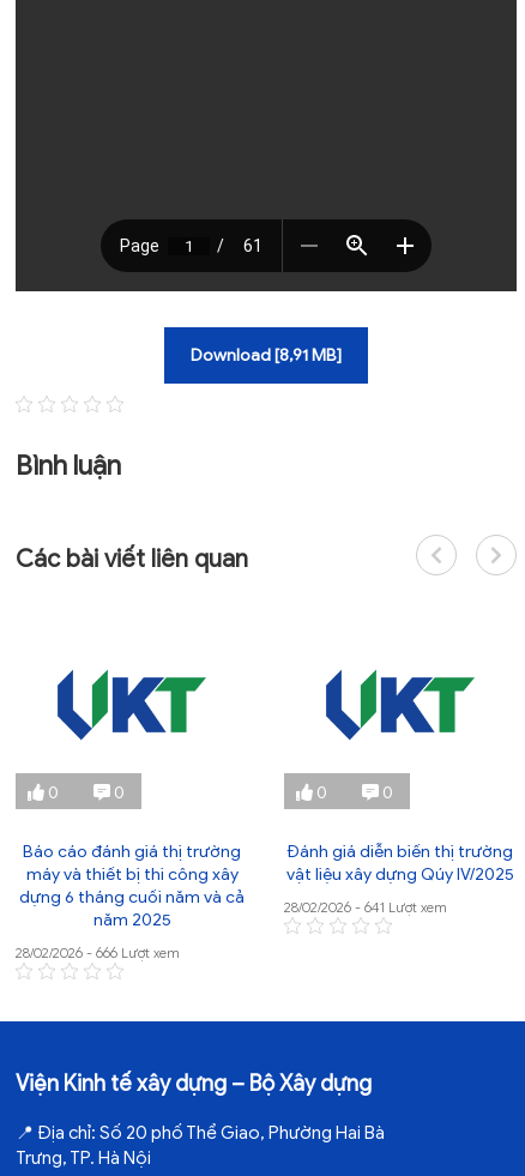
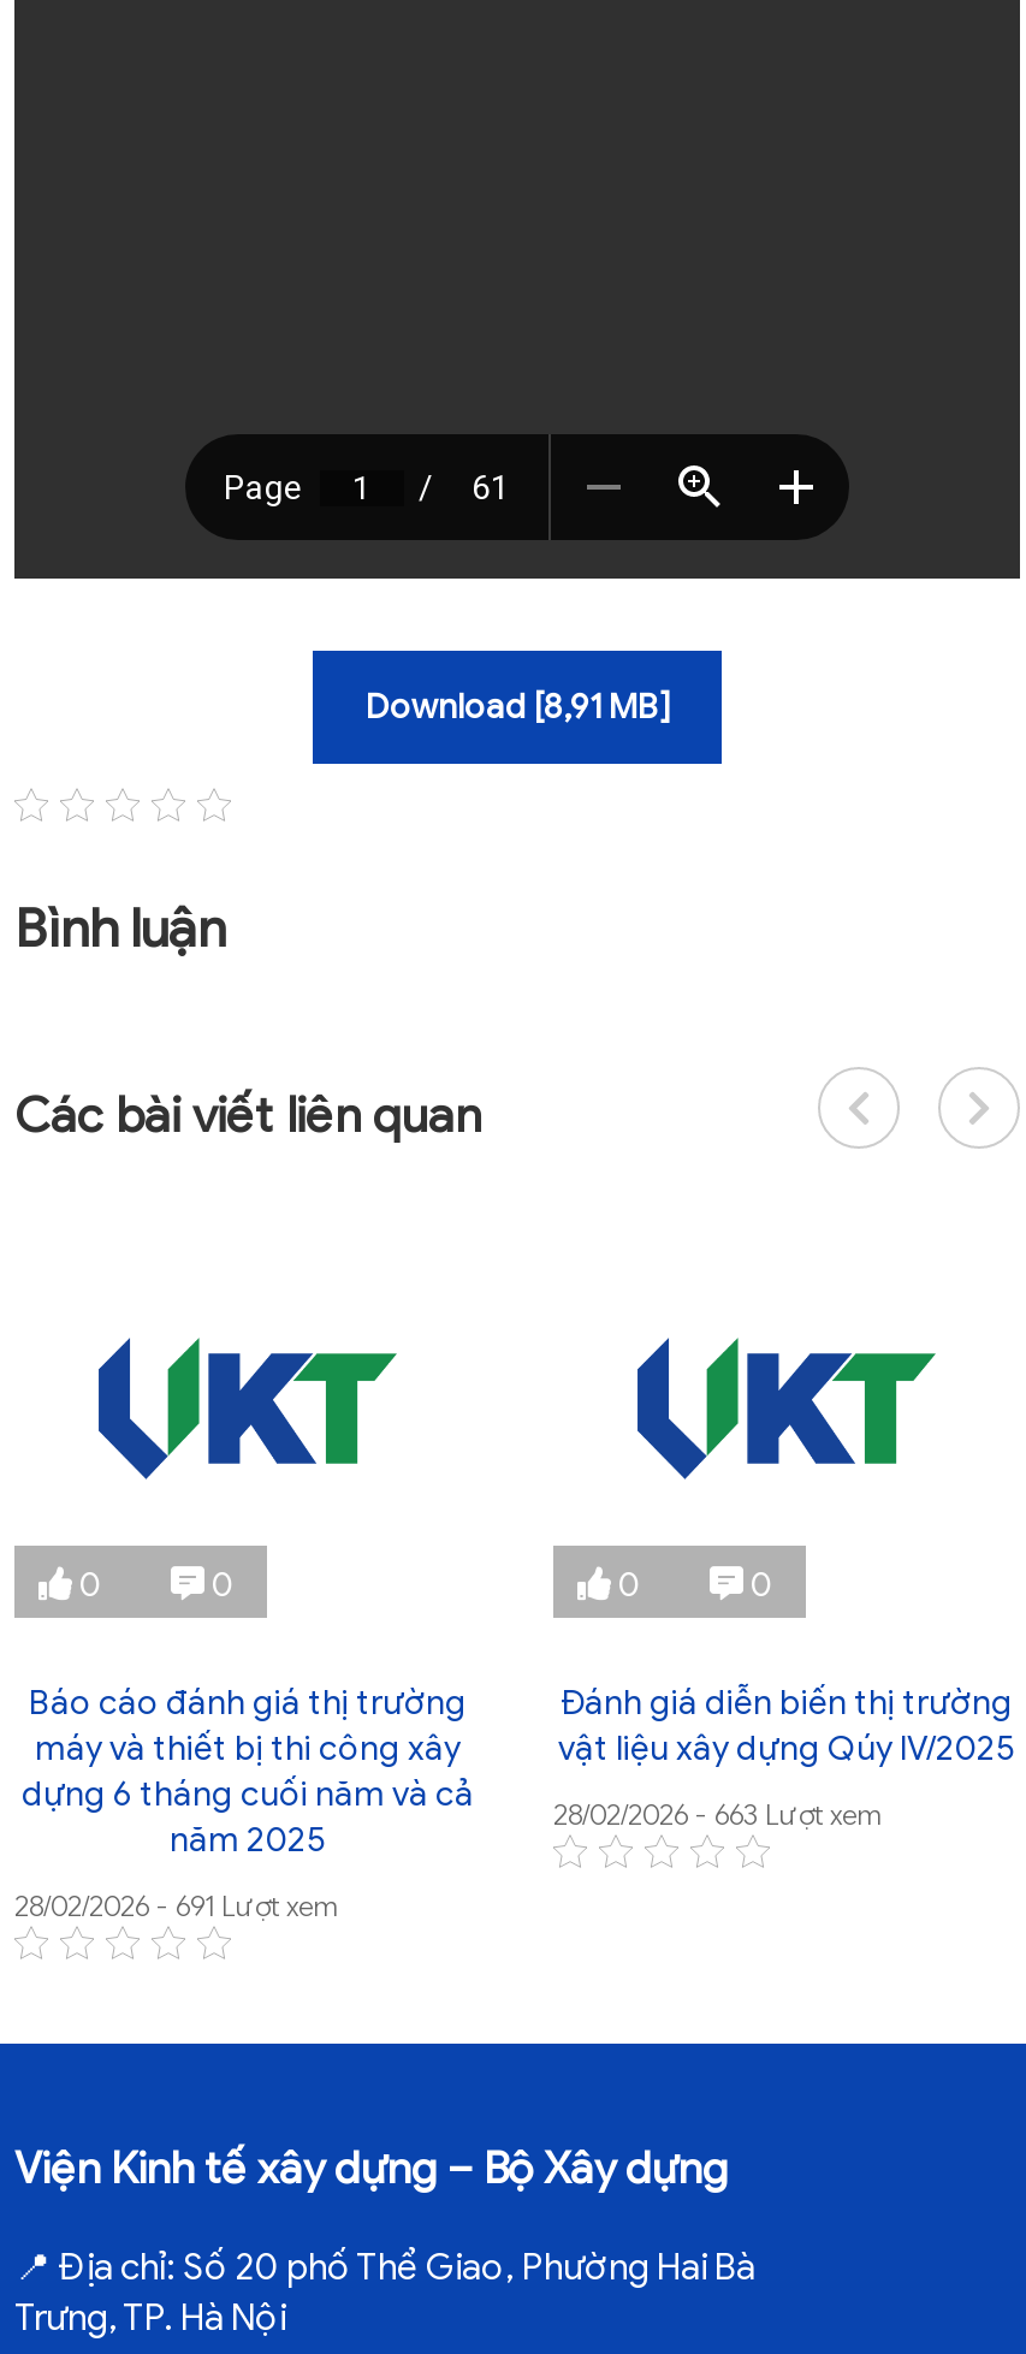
[284,898,447,916] 28/02/2026 - 641 Lượt xem -> [553,1796,883,1832] 28/02/2026 - 663 Lượt xem
[16,944,180,962] 28/02/2026 - 666 Lượt xem -> [14,1888,339,1924] 28/02/2026 - 691 Lượt xem

